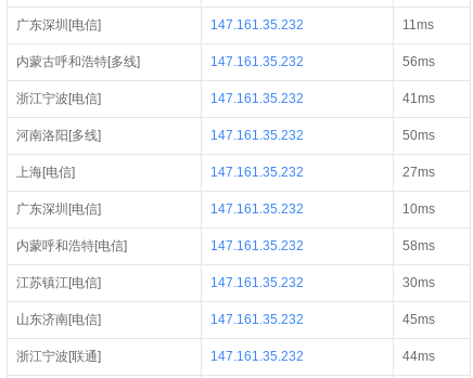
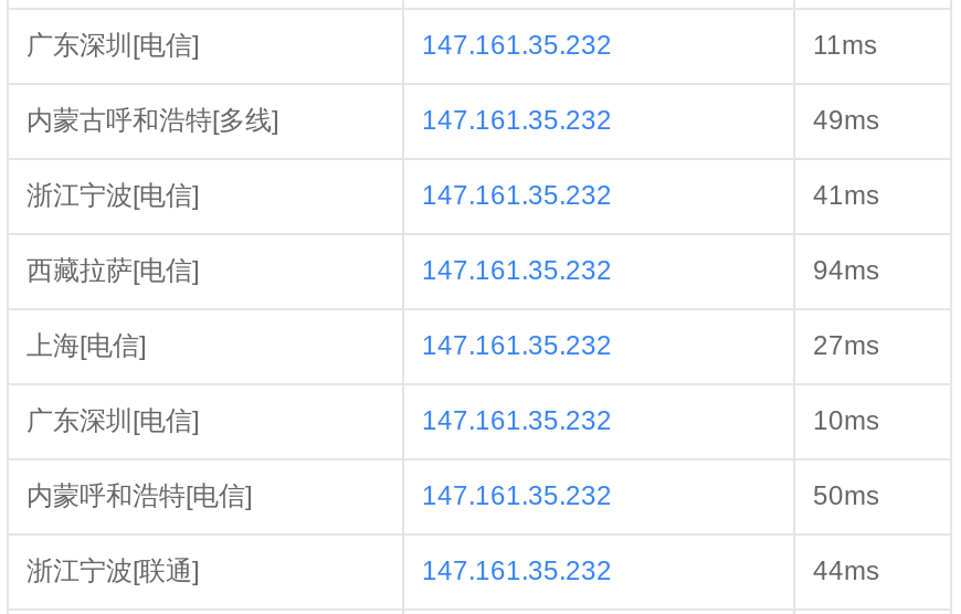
[402,54,435,70] 56ms -> [813,105,879,136] 49ms
[16,128,101,143] 河南洛阳[多线] -> [27,256,199,286] 西藏拉萨[电信]
[402,128,435,143] 50ms -> [813,256,879,286] 94ms
[16,238,435,327] 58ms | 江苏镇江[电信] | 147.161.35.232 | 30ms | 山东济南[电信] | 147.161.35.232 | 45ms -> [813,481,879,512] 50ms

